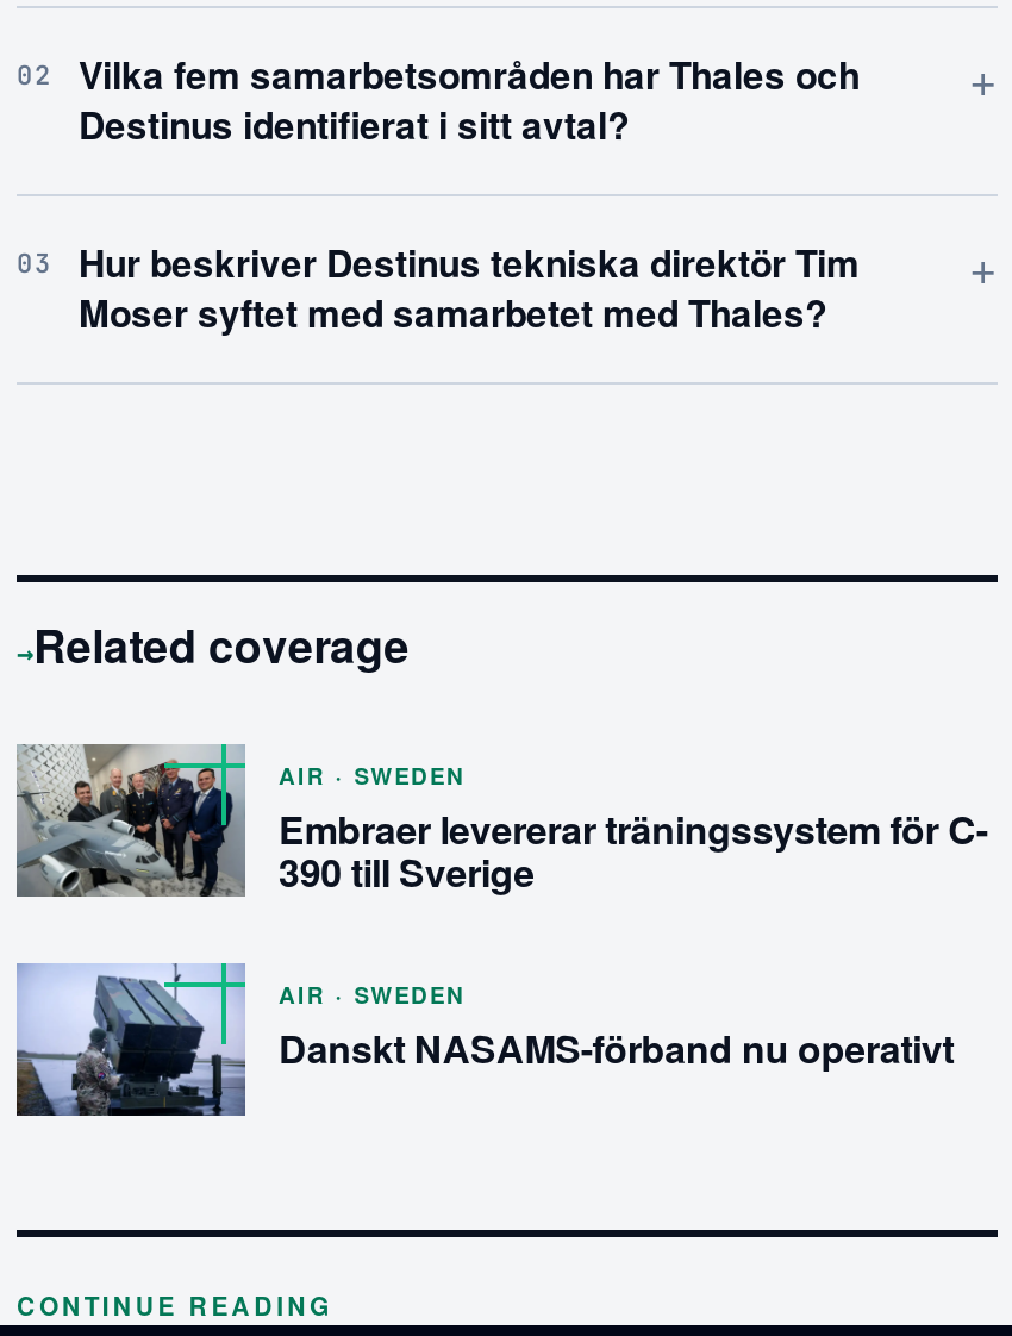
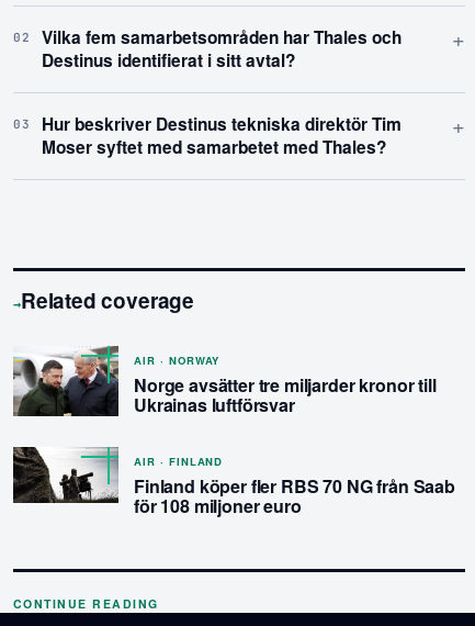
[17,742,988,899] [image] | AIR · SWEDEN | Embraer levererar träningssystem för C- | 390 till Sverige -> [13,346,436,417] [image] | AIR · NORWAY | Norge avsätter tre miljarder kronor till | Ukrainas luftförsvar
[14,963,954,1118] [image] | AIR · SWEDEN | Danskt NASAMS-förband nu operativt -> [12,446,455,519] [image] | AIR · FINLAND | Finland köper fler RBS 70 NG från Saab | för 108 miljoner euro

